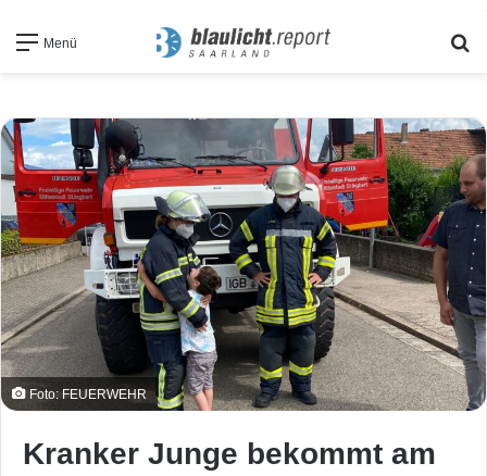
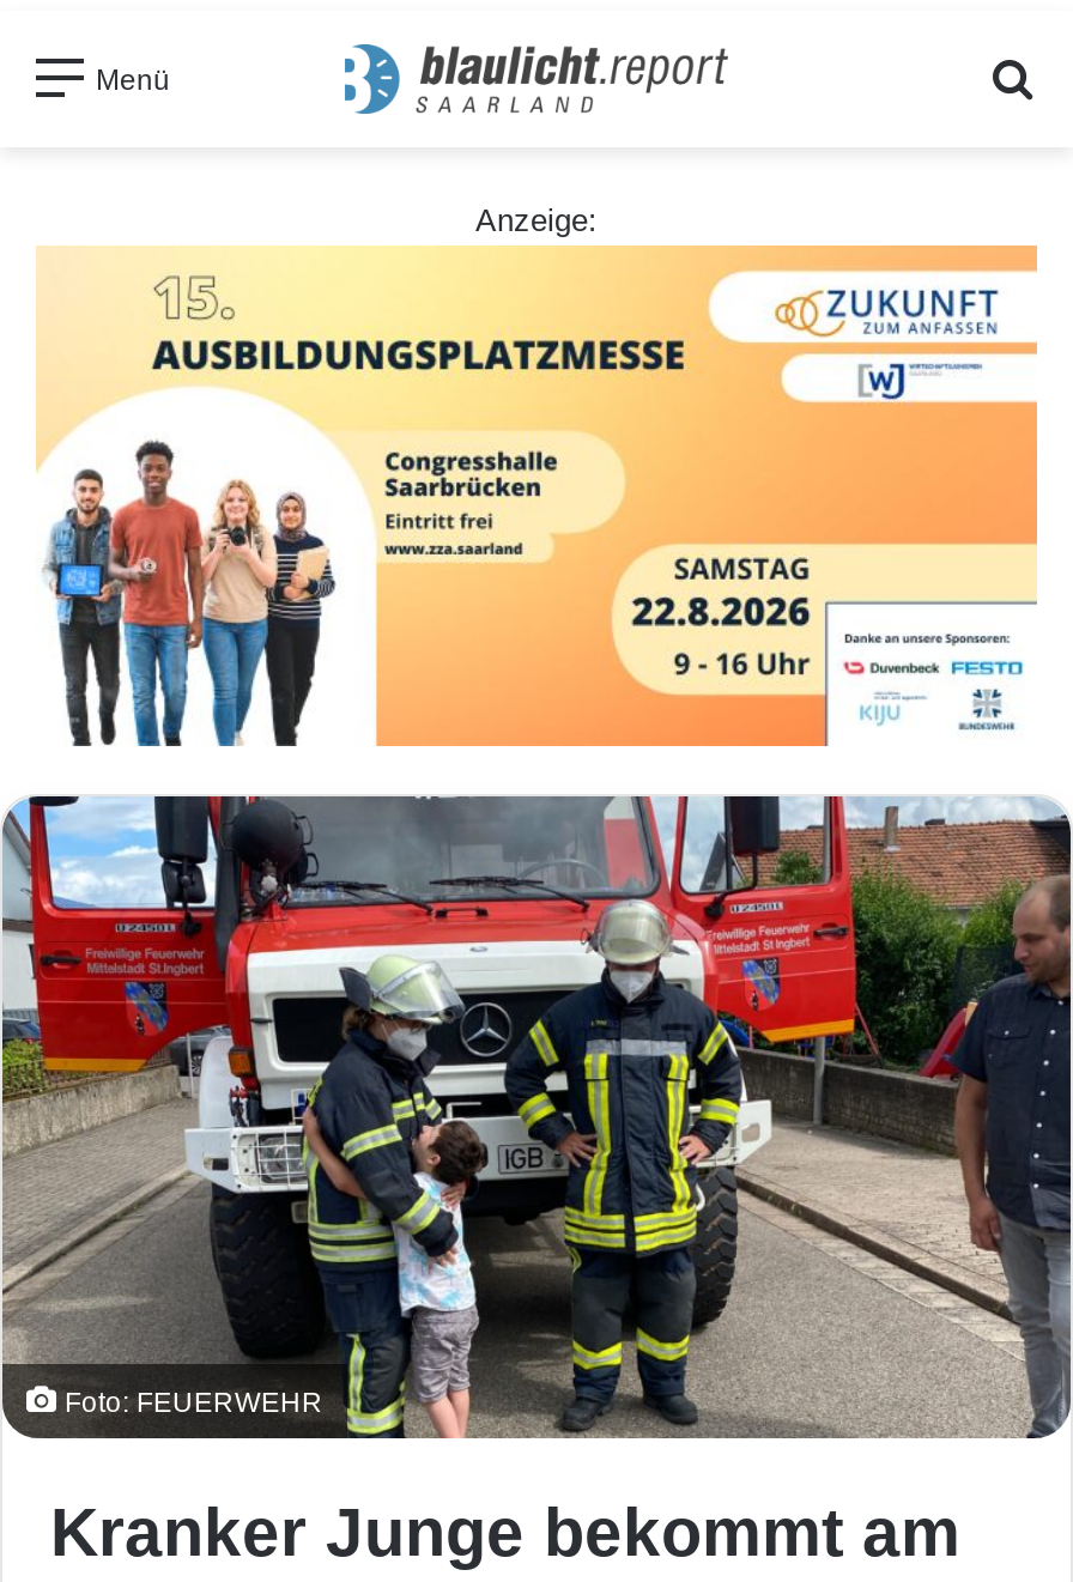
none -> [36,243,1039,748] [image]
none -> [475,201,598,237] Anzeige:

